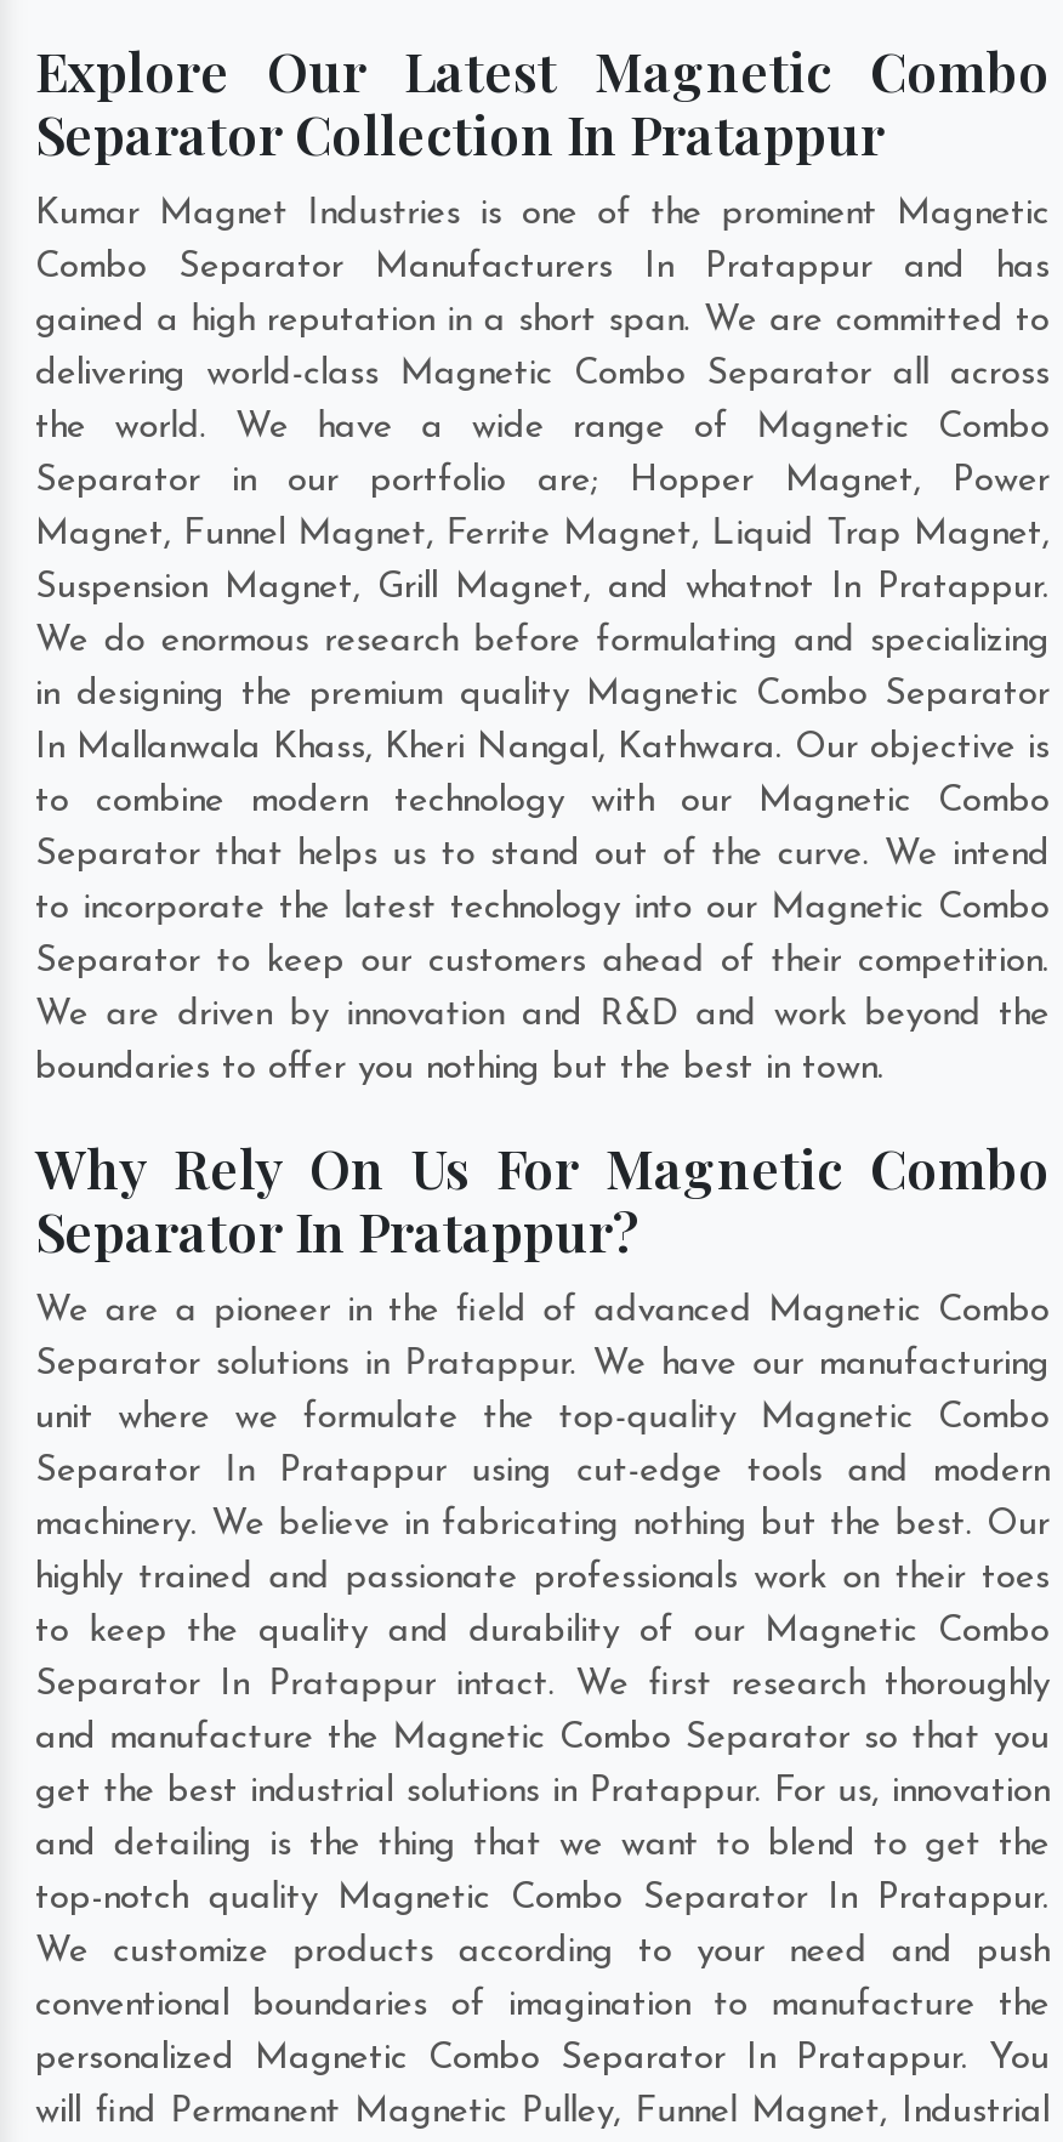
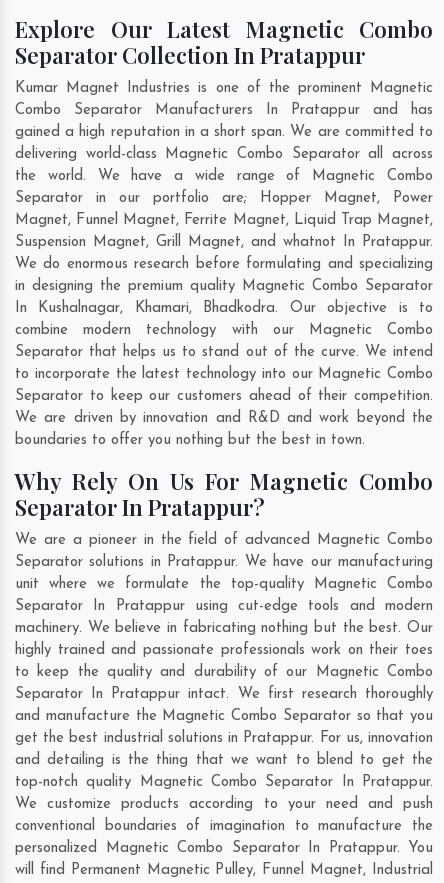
[35,731,1050,768] In Mallanwala Khass, Kheri Nangal, Kathwara. Our objective is -> [15,301,433,316] In Kushalnagar, Khamari, Bhadkodra. Our objective is to
[35,785,1050,821] to combine modern technology with our Magnetic Combo -> [15,323,433,338] combine modern technology with our Magnetic Combo

